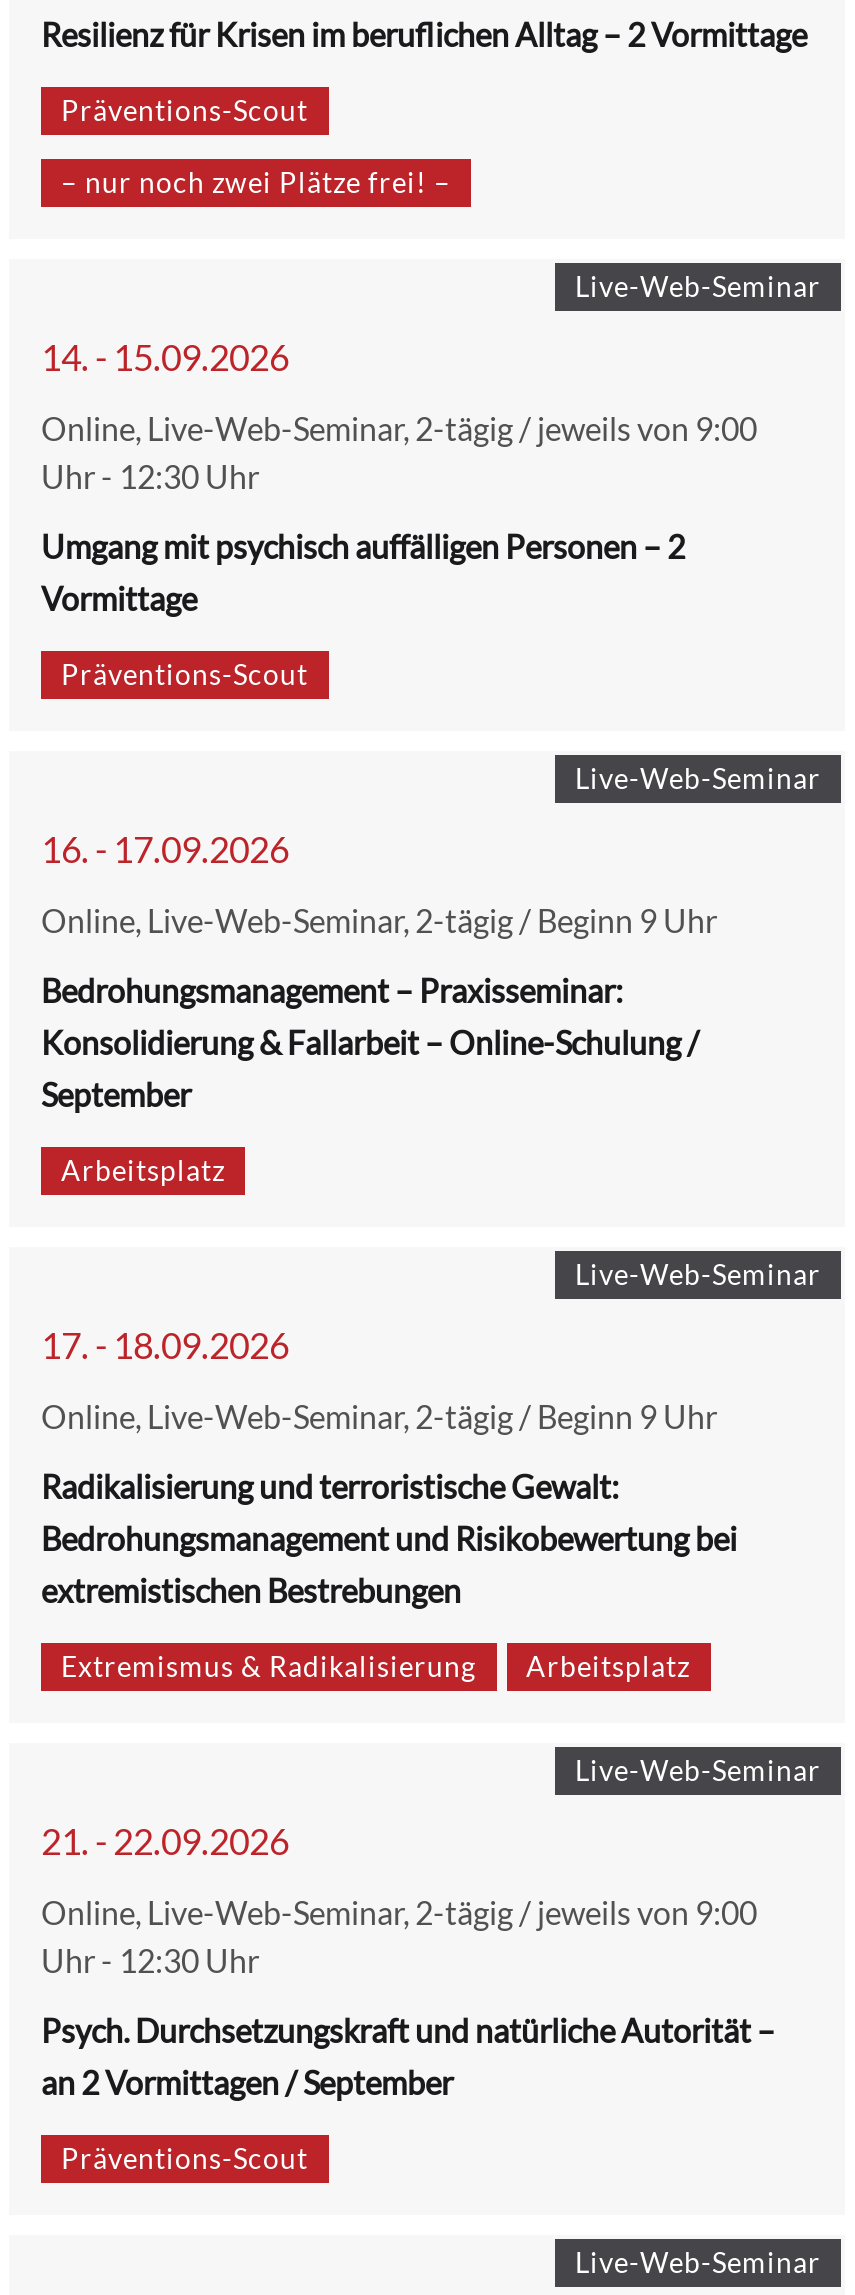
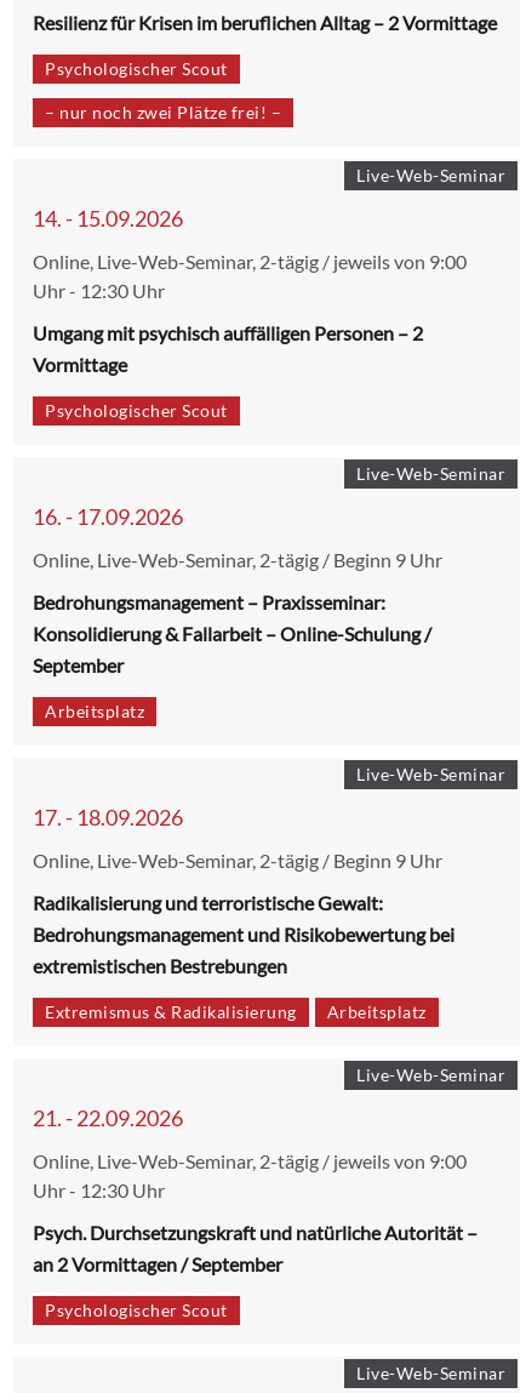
[61,93,308,127] Präventions-Scout -> [45,58,227,79] Psychologischer Scout
[61,657,308,691] Präventions-Scout -> [45,400,227,421] Psychologischer Scout
[61,2140,308,2174] Präventions-Scout -> [45,1299,227,1320] Psychologischer Scout

